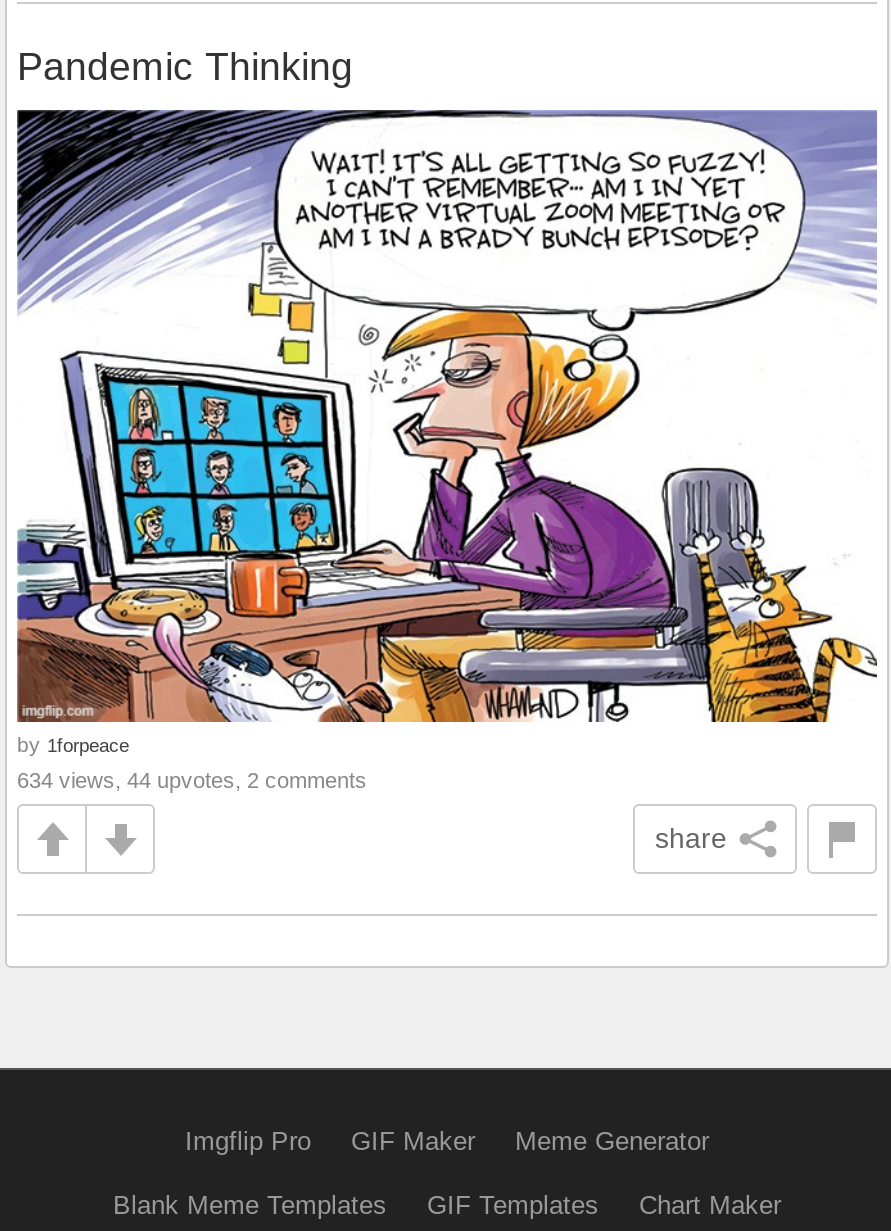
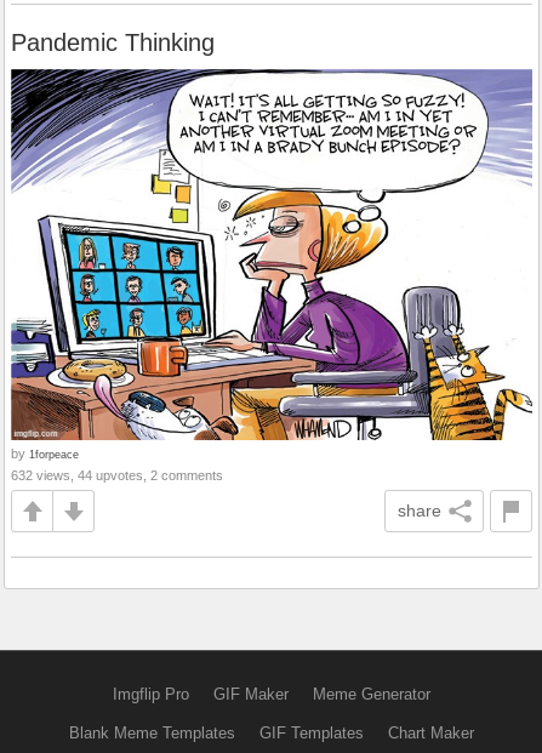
[17,768,367,792] 634 views, 44 upvotes, 2 comments -> [11,468,223,483] 632 views, 44 upvotes, 2 comments

